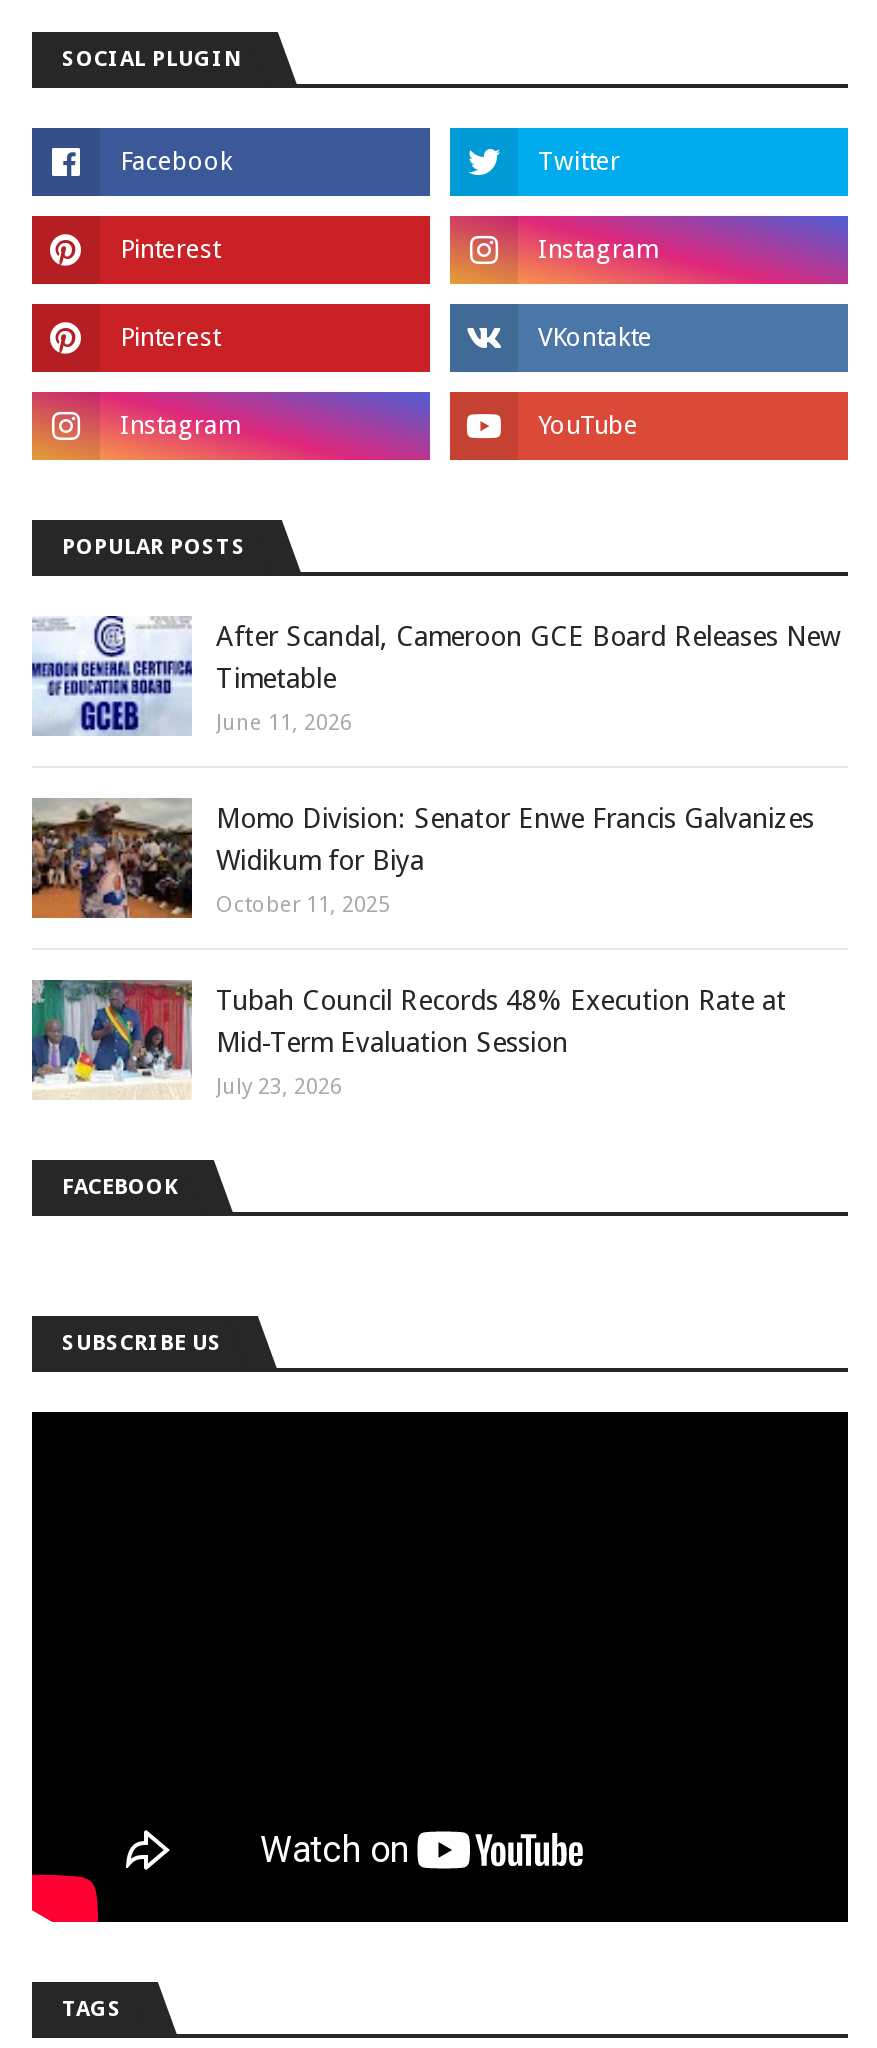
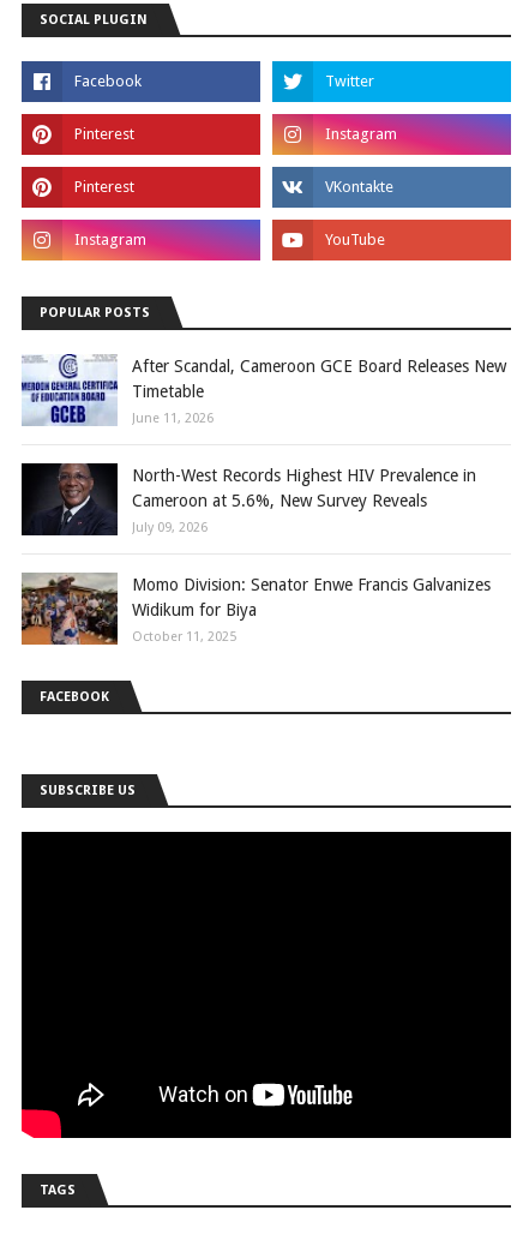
none -> [20,463,476,537] [image] | North-West Records Highest HIV Prevalence in | Cameroon at 5.6%, New Survey Reveals | July 09, 2026
moved [28,796,814,922] -> [19,571,491,647]: [image] | Momo Division: Senator Enwe Francis Galvanizes | Widikum for Biya | October 11, 2025
[32,980,786,1100] [image] | Tubah Council Records 48% Execution Rate at | Mid-Term Evaluation Session | July 23, 2026 -> none

